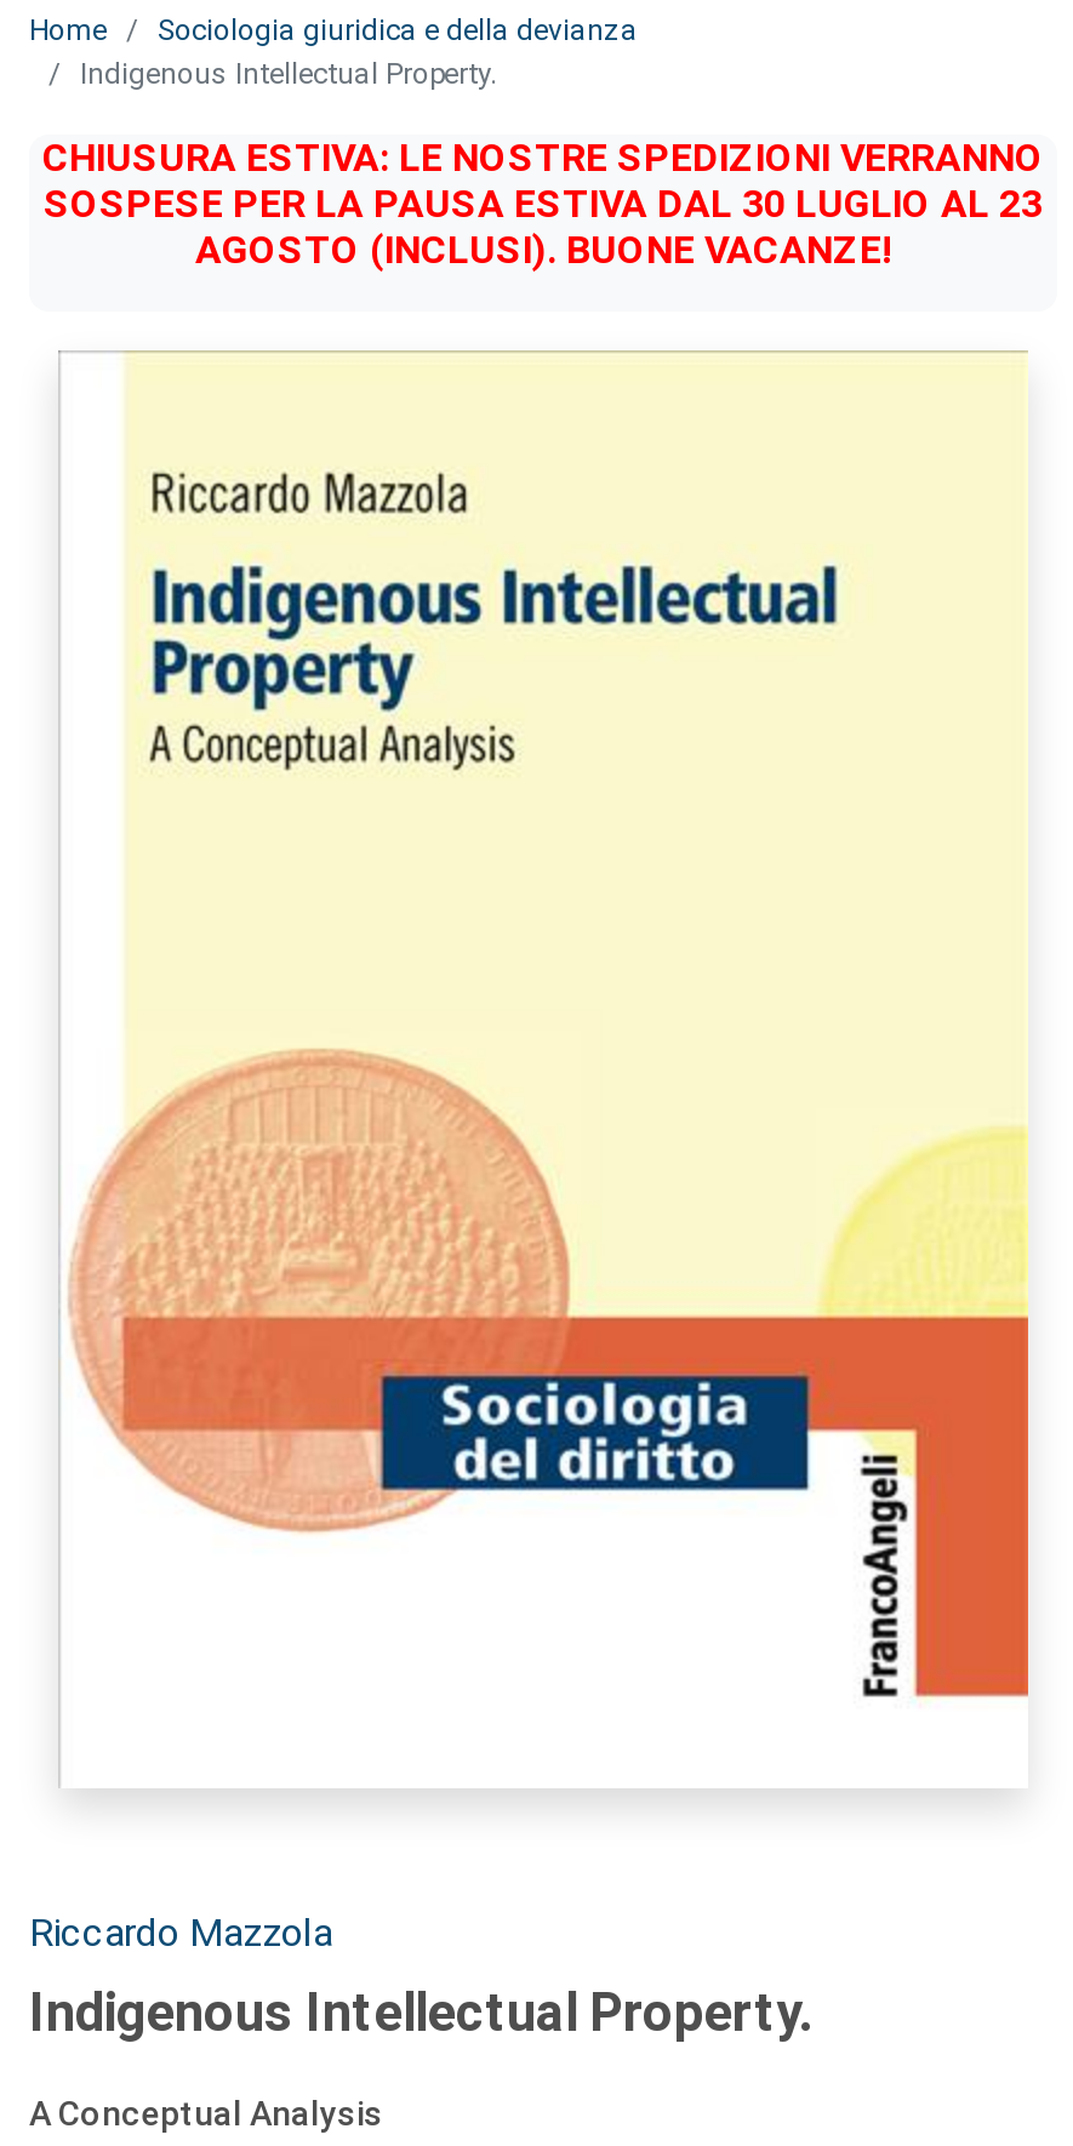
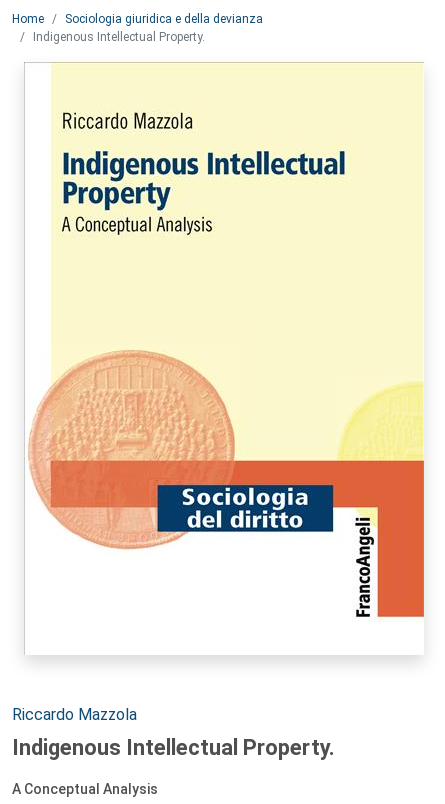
[42,135,1044,273] CHIUSURA ESTIVA: LE NOSTRE SPEDIZIONI VERRANNO | SOSPESE PER LA PAUSA ESTIVA DAL 30 LUGLIO AL 23 | AGOSTO (INCLUSI). BUONE VACANZE! -> none

